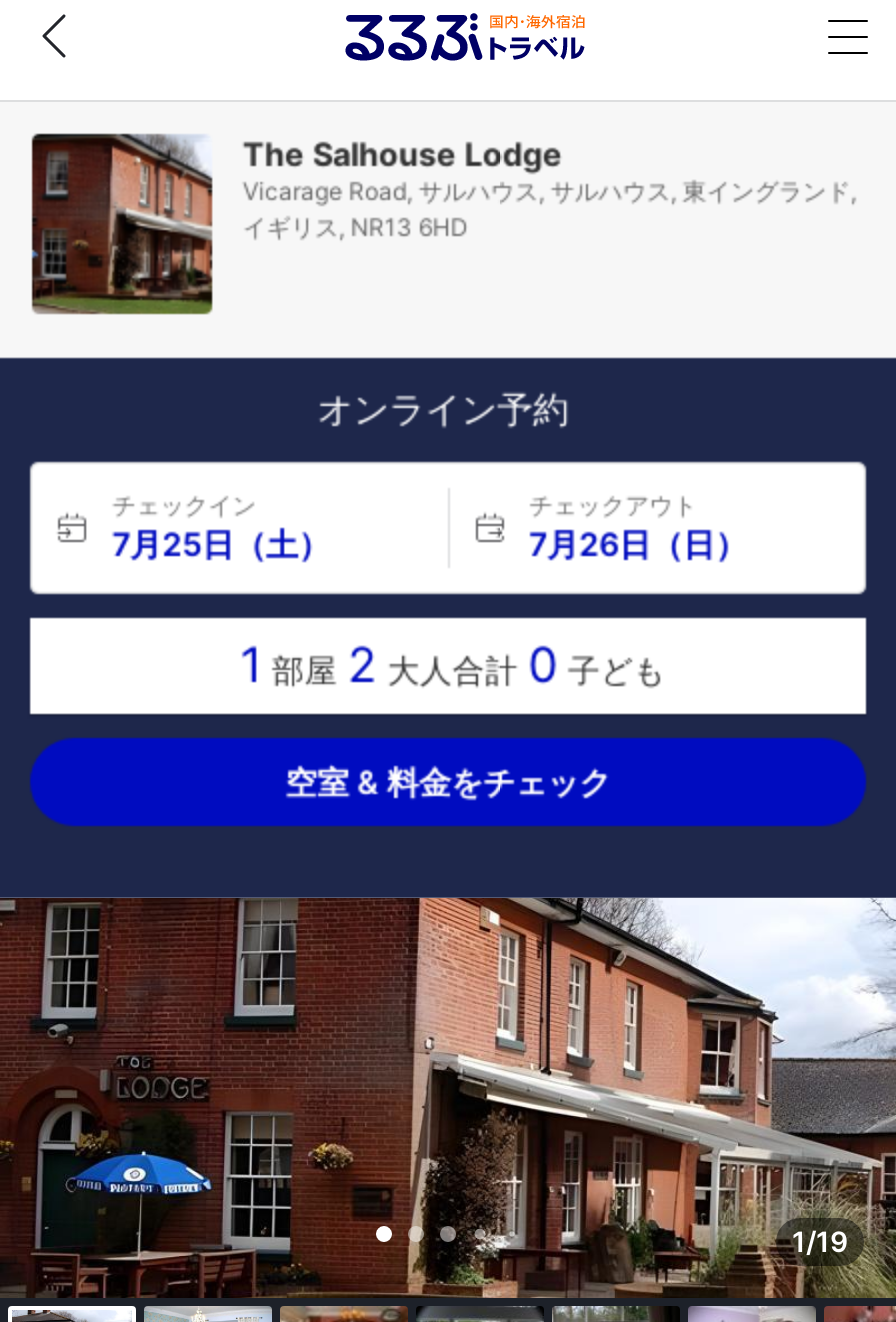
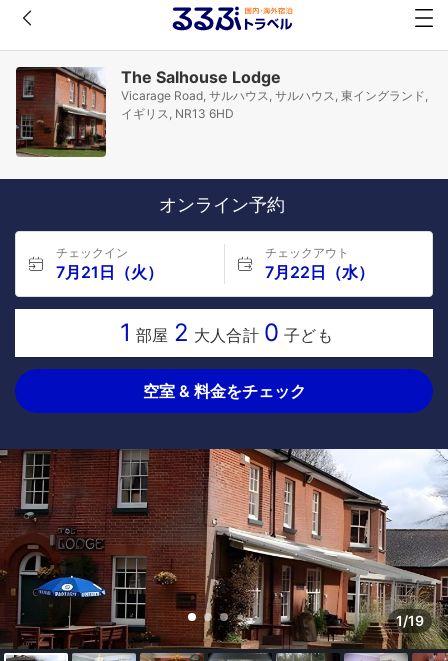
[112,524,330,564] 7月25日（土） -> [56,262,163,282] 7月21日（火）
[529,524,747,564] 7月26日（日） -> [264,262,373,282] 7月22日（水）

